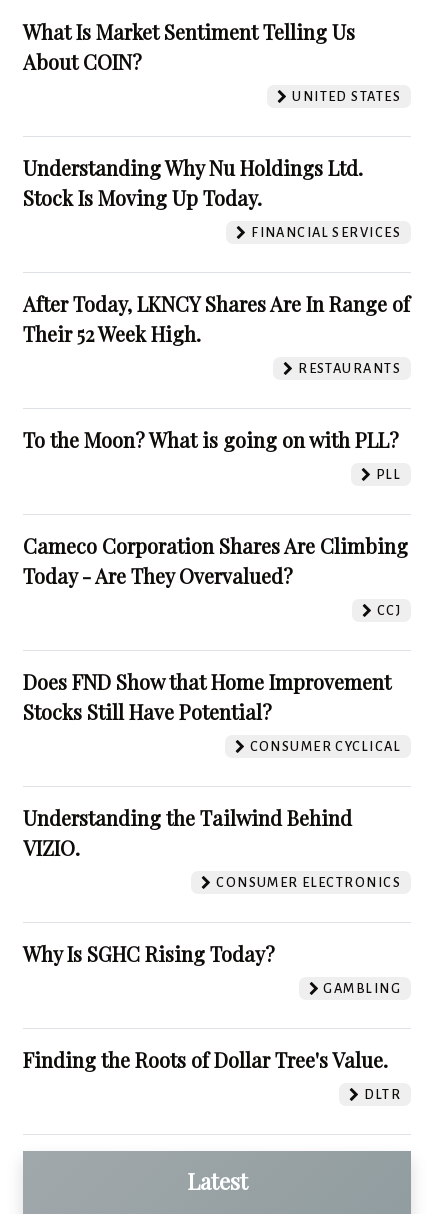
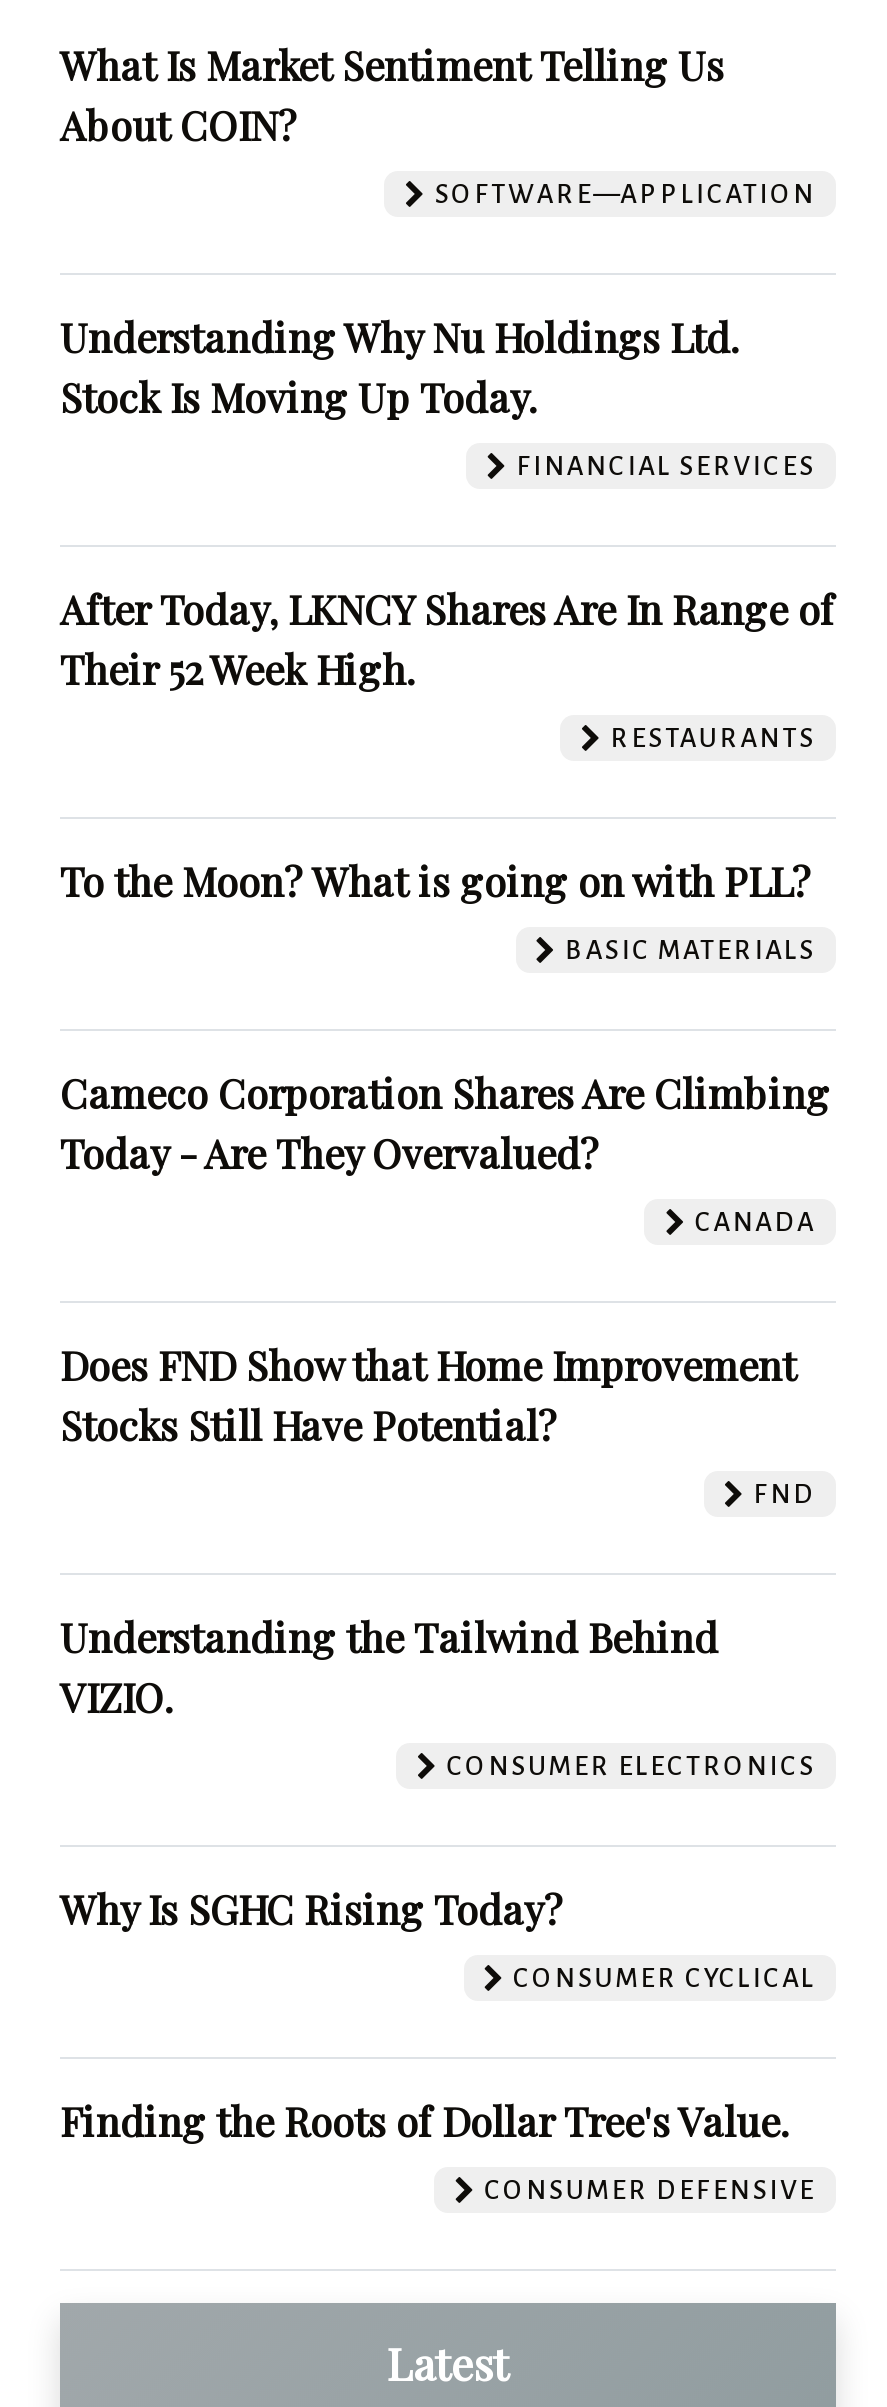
[289,88,401,103] UNITED STATES -> [428,178,816,208] SOFTWARE—APPLICATION
[372,466,401,481] PLL -> [558,934,816,964] BASIC MATERIALS
[373,602,401,617] CCJ -> [688,1206,816,1236] CANADA
none -> [746,1478,816,1508] FND
moved [246,738,401,753] -> [506,1962,816,1992]: CONSUMER CYCLICAL
[320,980,401,995] GAMBLING -> none
[361,1086,401,1101] DLTR -> [477,2174,816,2204] CONSUMER DEFENSIVE

